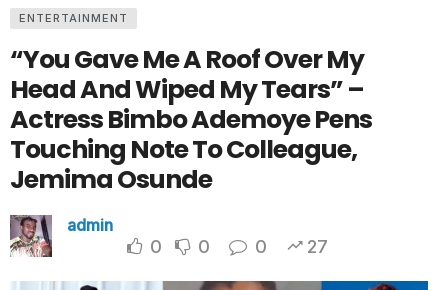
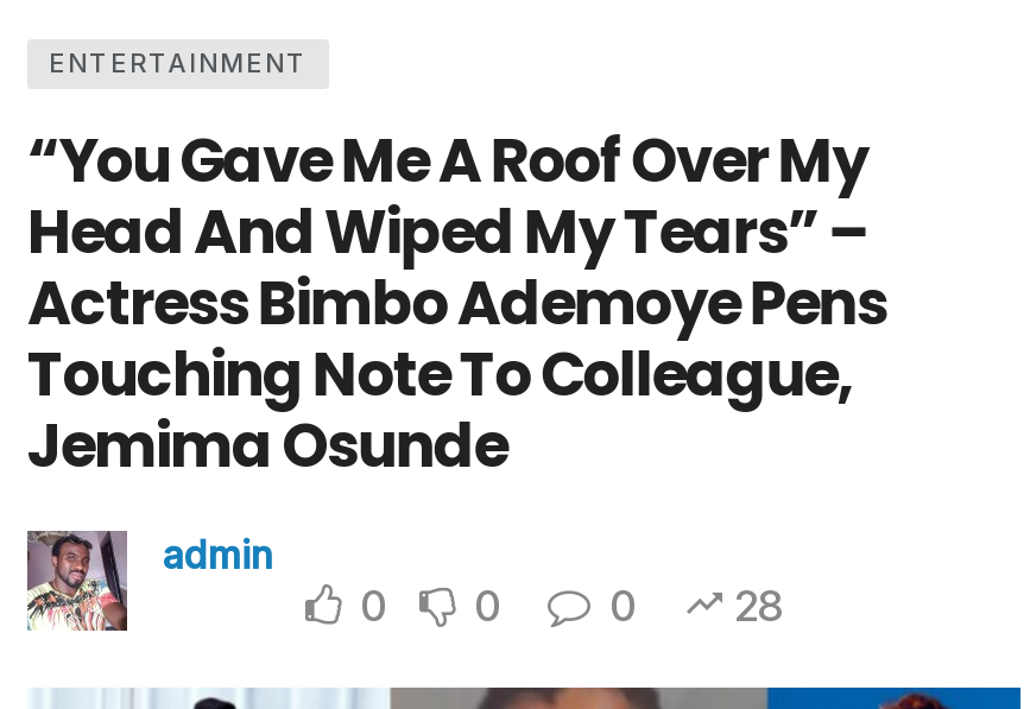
[255,236,328,257] 0 27 -> [609,581,783,631] 0 28

